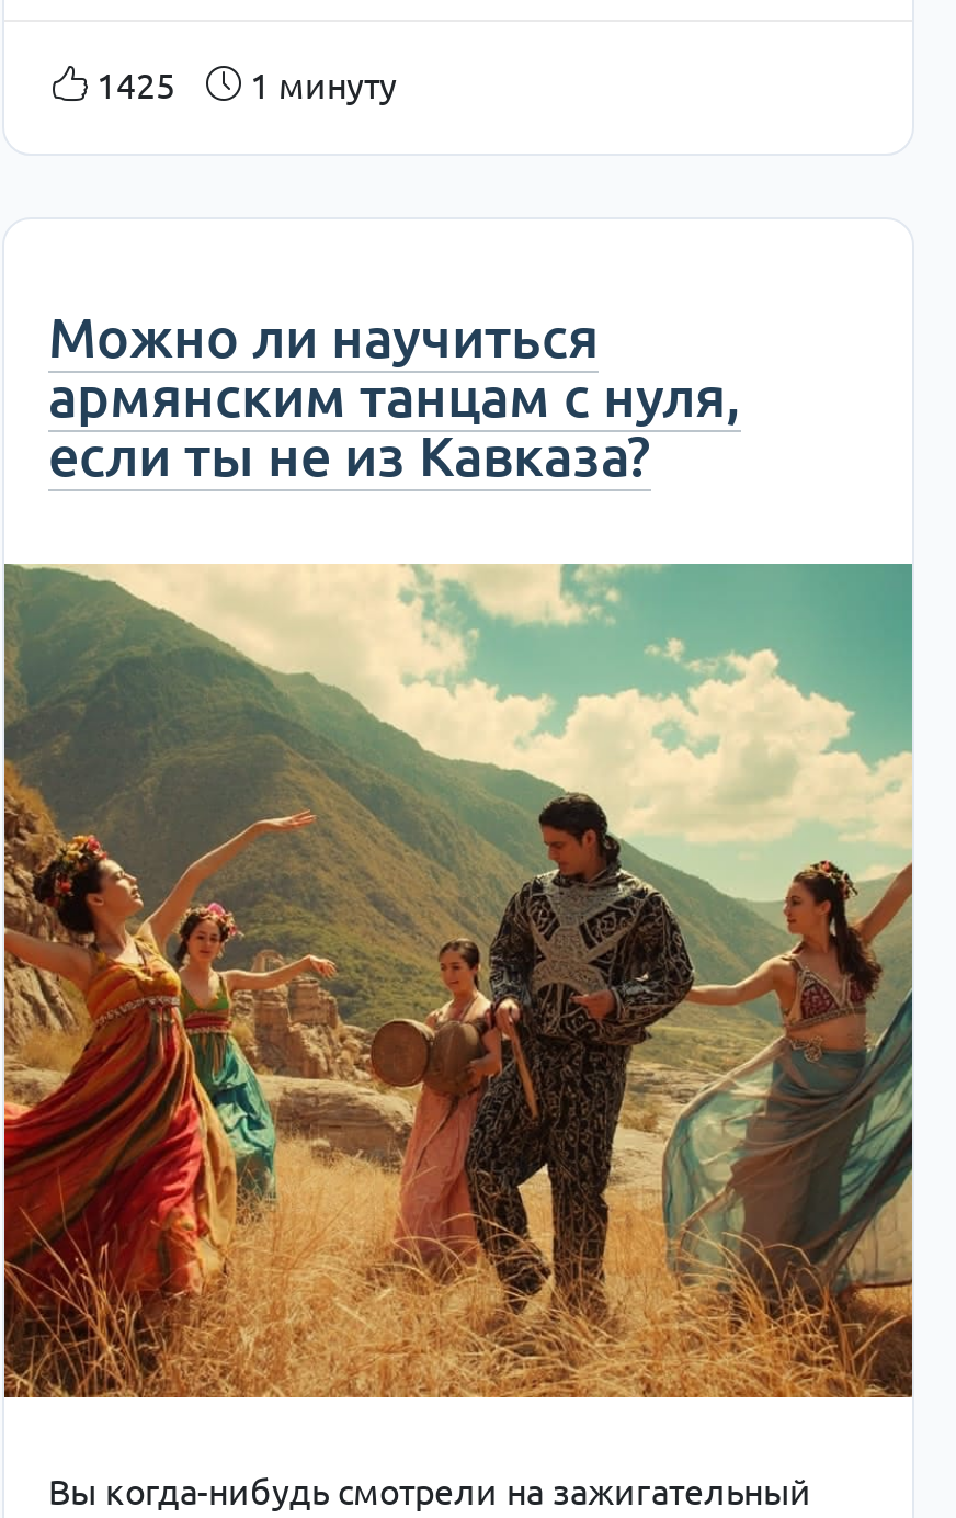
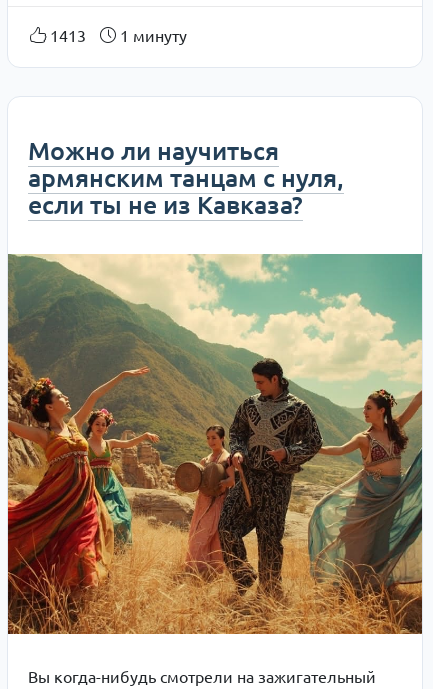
[88,61,397,105] 1425 1 минуту -> [46,25,187,45] 1413 1 минуту

